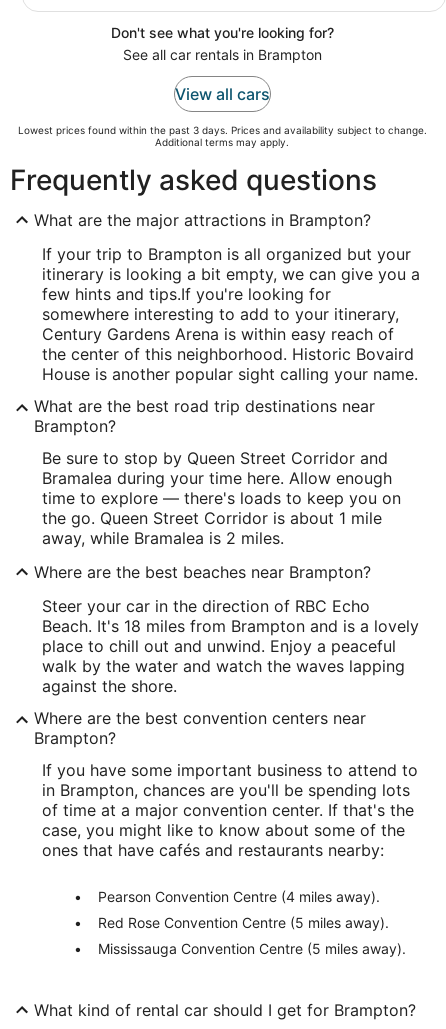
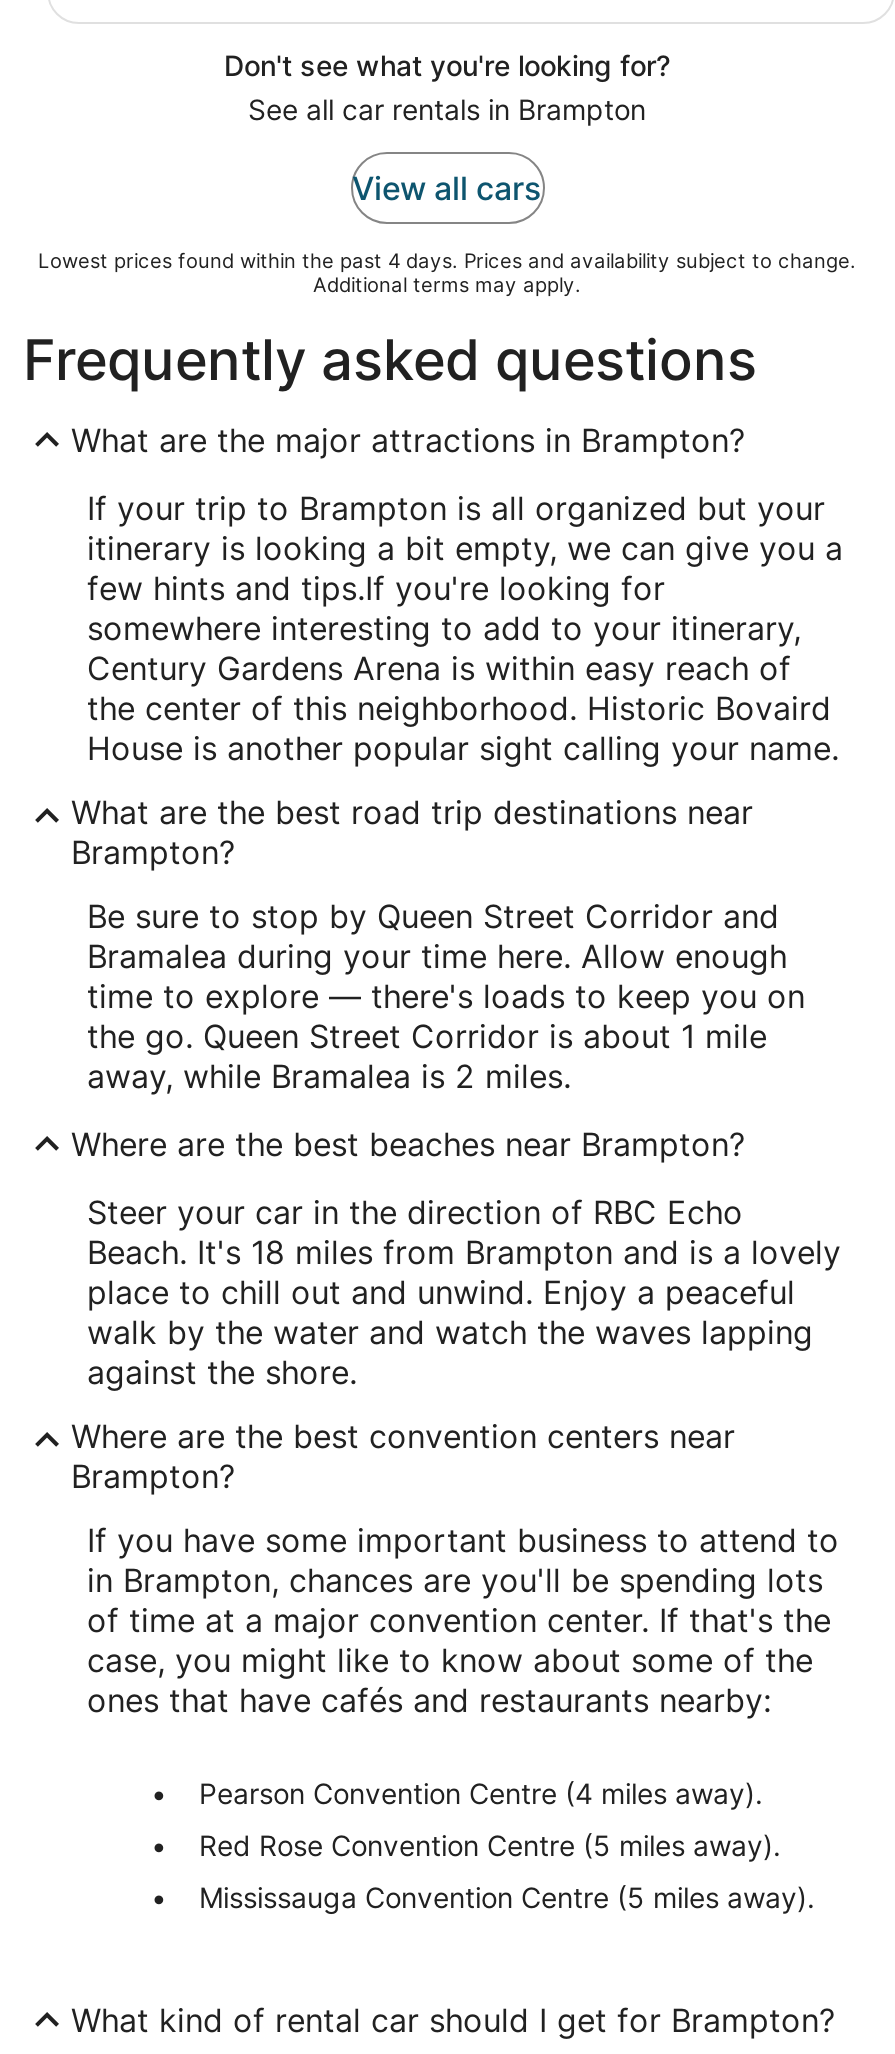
[17,124,426,136] Lowest prices found within the past 3 days. Prices and availability subject to change. -> [38,248,856,272] Lowest prices found within the past 4 days. Prices and availability subject to change.

